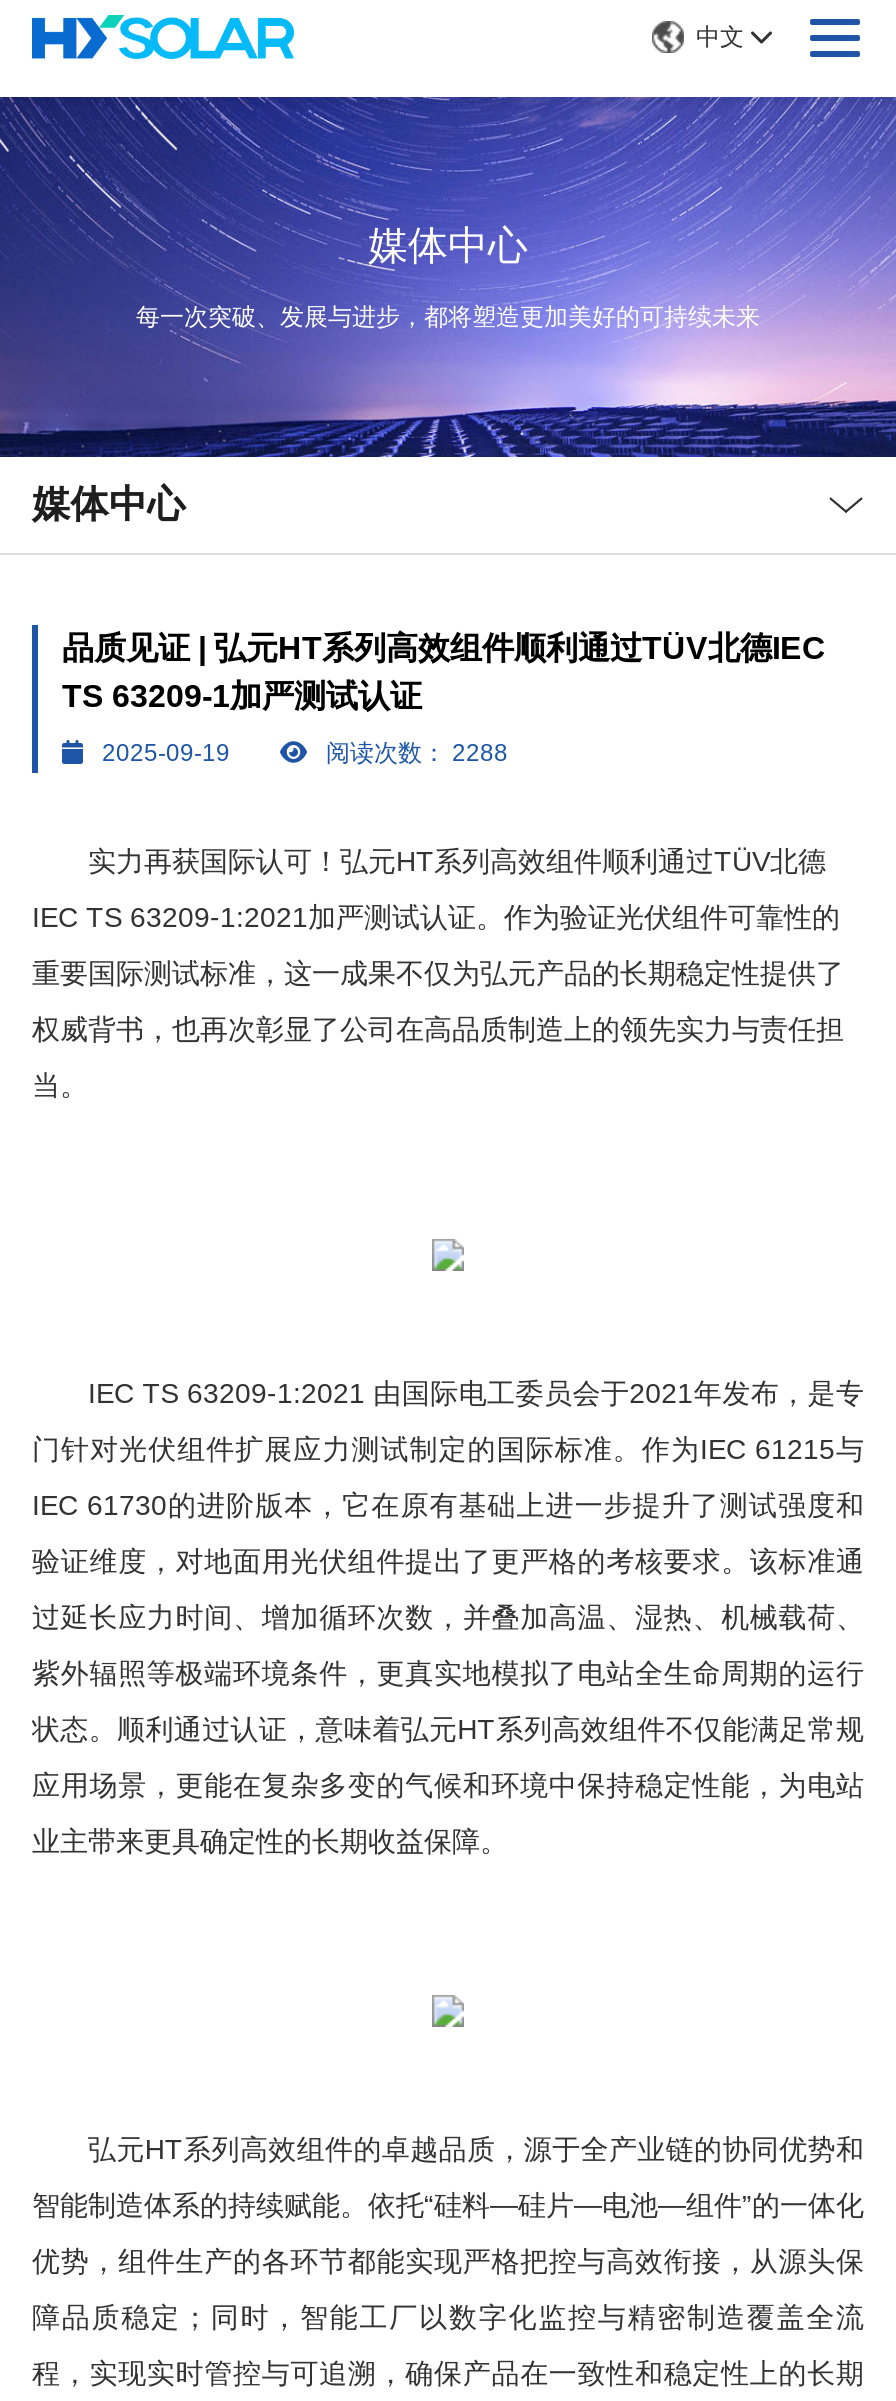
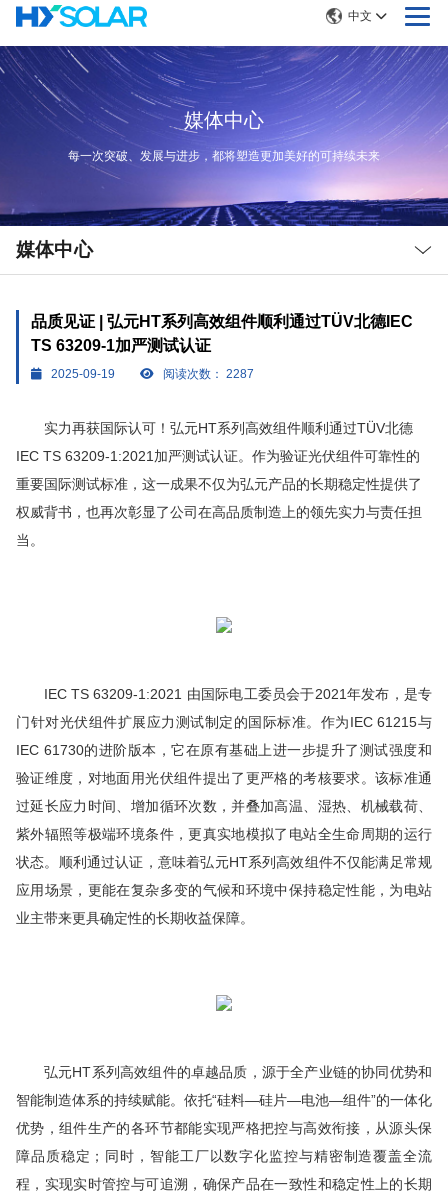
[320,739,508,767] 阅读次数：2288 -> [160,367,254,381] 阅读次数：2287

